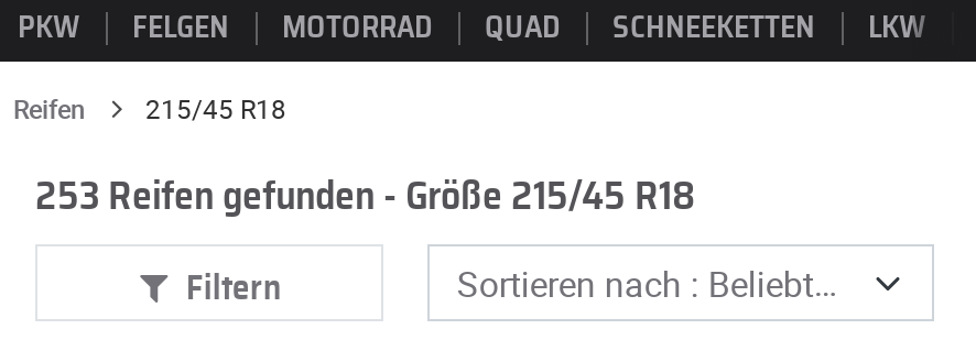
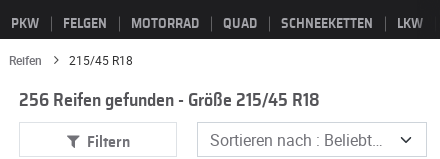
[35,178,696,218] 253 Reifen gefunden - Größe 215/45 R18 -> [19,92,320,110] 256 Reifen gefunden - Größe 215/45 R18

